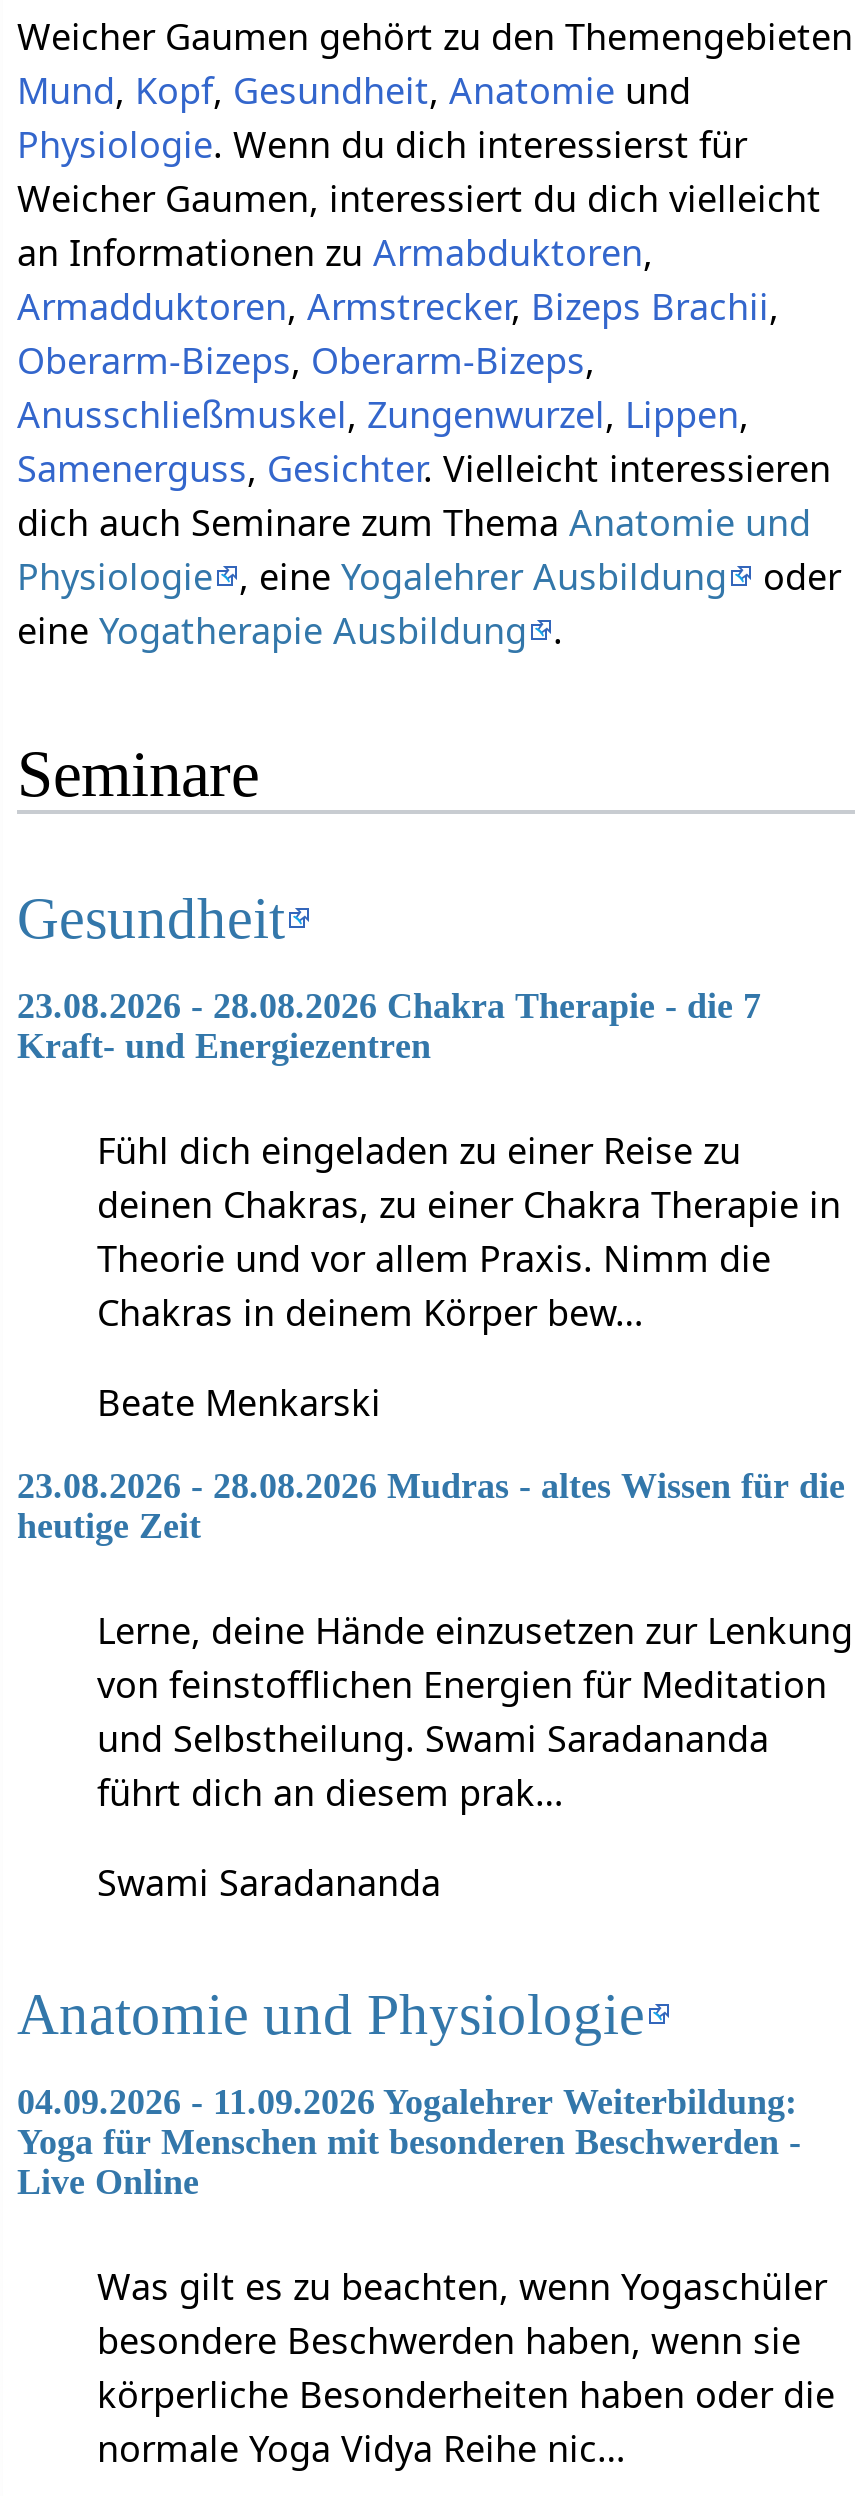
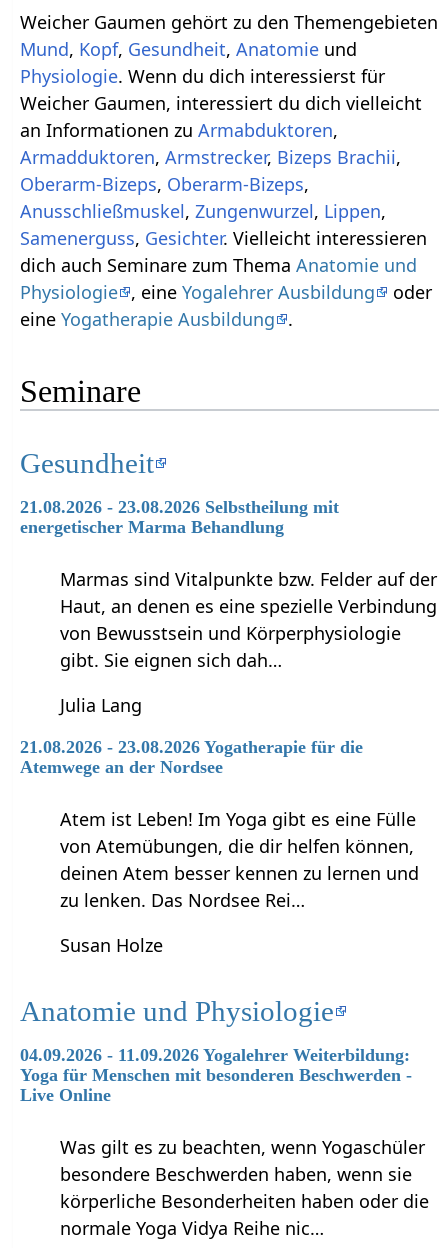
[17,987,761,1067] 23.08.2026 - 28.08.2026 Chakra Therapie - die 7 | Kraft- und Energiezentren -> [20,497,339,537] 21.08.2026 - 23.08.2026 Selbstheilung mit | energetischer Marma Behandlung
[97,1126,841,1336] Fühl dich eingeladen zu einer Reise zu | deinen Chakras, zu einer Chakra Therapie in | Theorie und vor allem Praxis. Nimm die | Chakras in deinem Körper bew… -> [60,567,437,672] Marmas sind Vitalpunkte bzw. Felder auf der | Haut, an denen es eine spezielle Verbindung | von Bewusstsein und Körperphysiologie | gibt. Sie eignen sich dah…
[97,1378,381,1426] Beate Menkarski -> [60,693,142,717] Julia Lang
[17,1466,845,1546] 23.08.2026 - 28.08.2026 Mudras - altes Wissen für die | heutige Zeit -> [20,737,363,777] 21.08.2026 - 23.08.2026 Yogatherapie für die | Atemwege an der Nordsee
[97,1606,853,1816] Lerne, deine Hände einzusetzen zur Lenkung | von feinstofflichen Energien für Meditation | und Selbstheilung. Swami Saradananda | führt dich an diesem prak… -> [60,807,419,912] Atem ist Leben! Im Yoga gibt es eine Fülle | von Atemübungen, die dir helfen können, | deinen Atem besser kennen zu lernen und | zu lenken. Das Nordsee Rei…
[97,1858,441,1906] Swami Saradananda -> [60,933,163,957] Susan Holze

